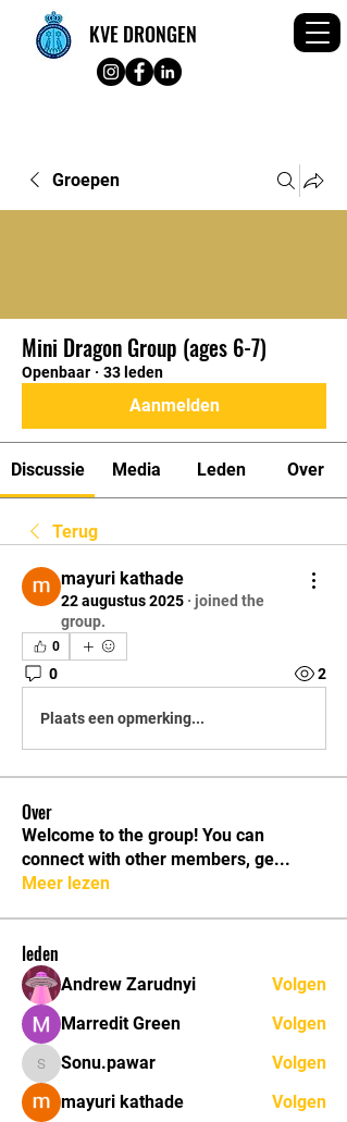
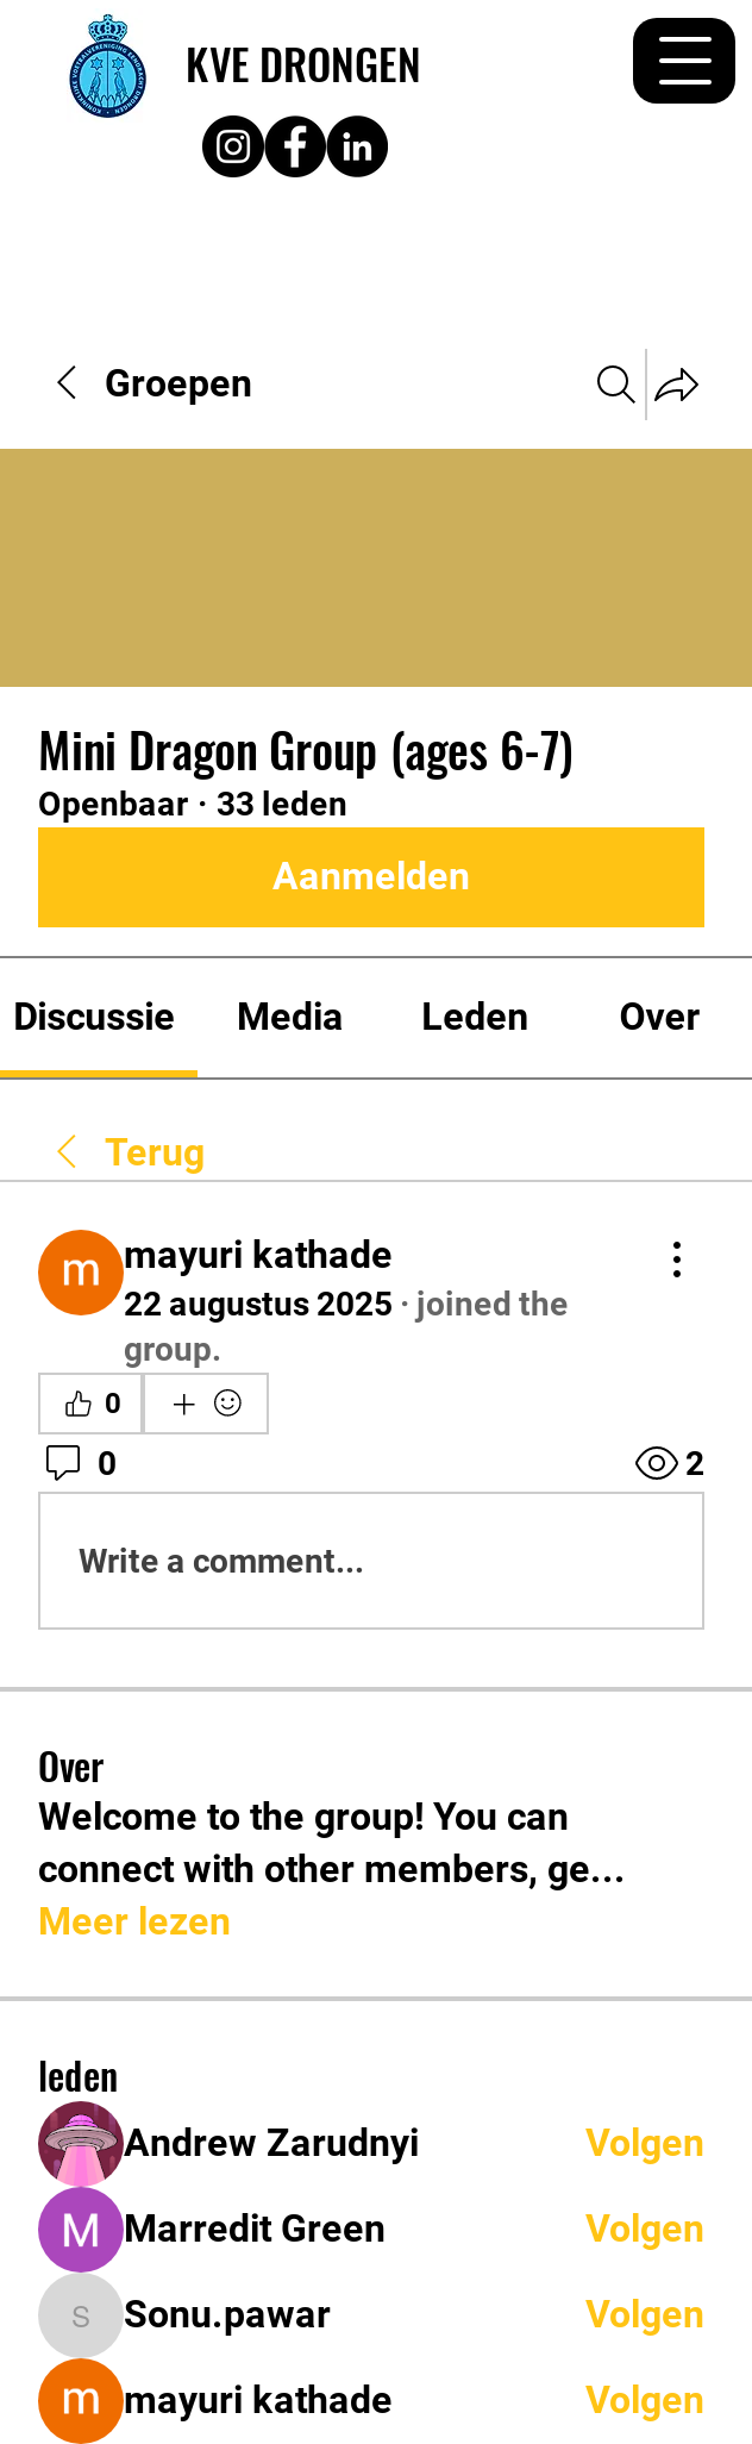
[40,709,205,726] Plaats een opmerking... -> [79,1540,364,1579] Write a comment...

